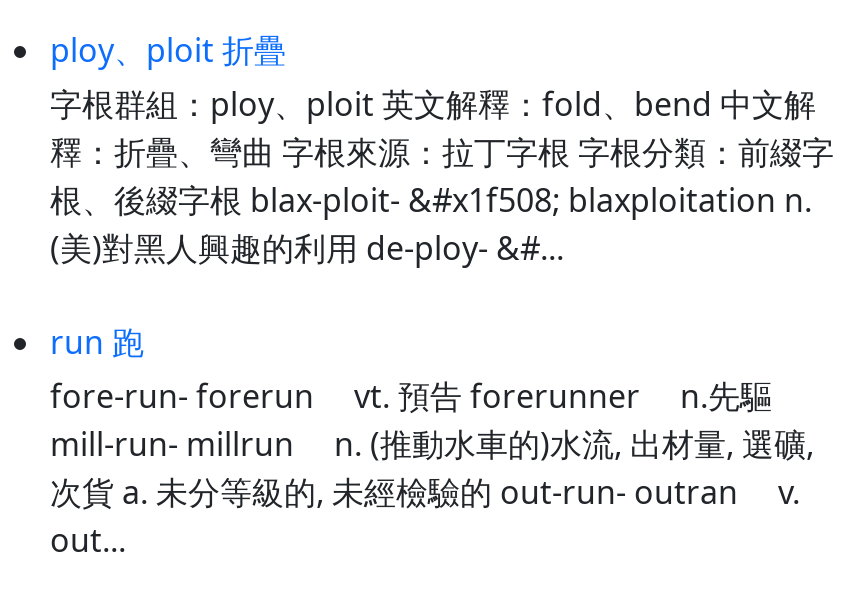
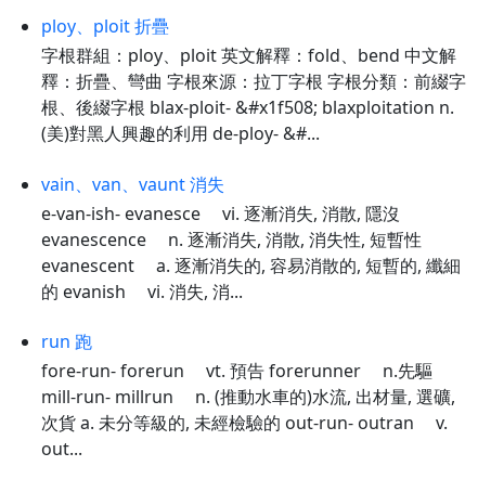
none -> [41,172,461,303] vain、van、vaunt 消失 | e-van-ish- evanesce vi. 逐漸消失, 消散, 隱沒 | evanescence n. 逐漸消失, 消散, 消失性, 短暫性 | evanescent a. 逐漸消失的, 容易消散的, 短暫的, 纖細 | 的 evanish vi. 消失, 消...

